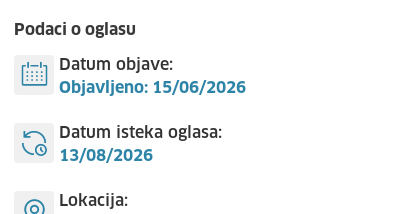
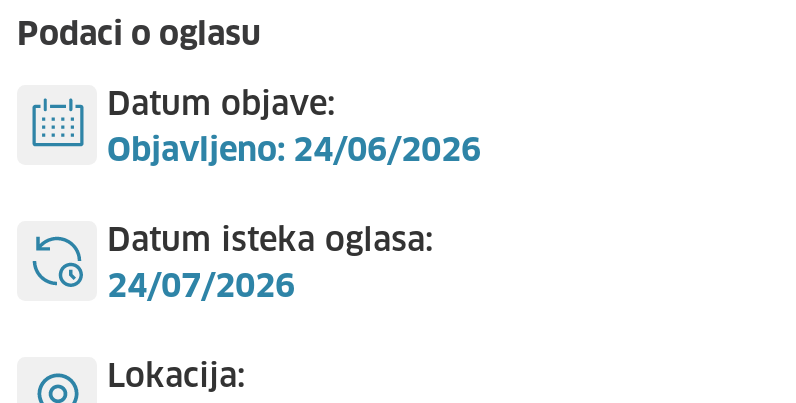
[59,80,246,96] Objavljeno: 15/06/2026 -> [107,135,481,167] Objavljeno: 24/06/2026
[59,148,153,164] 13/08/2026 -> [107,271,295,303] 24/07/2026

